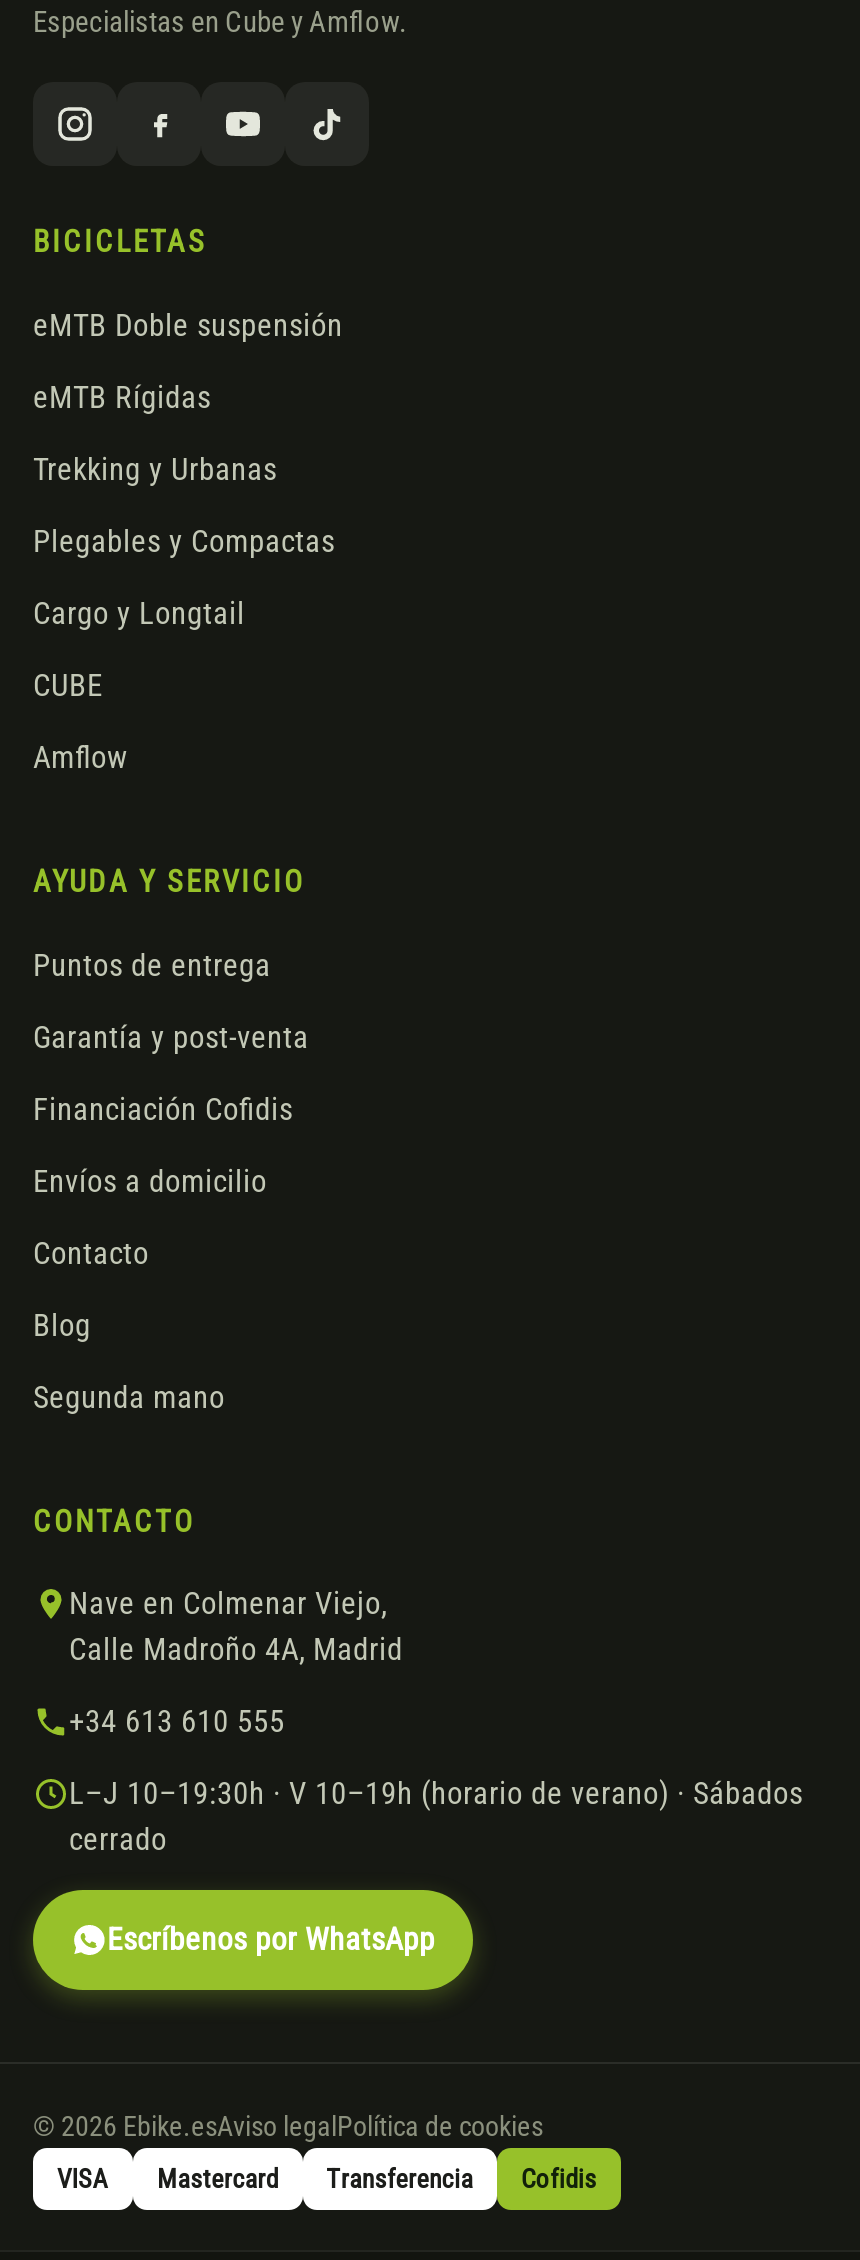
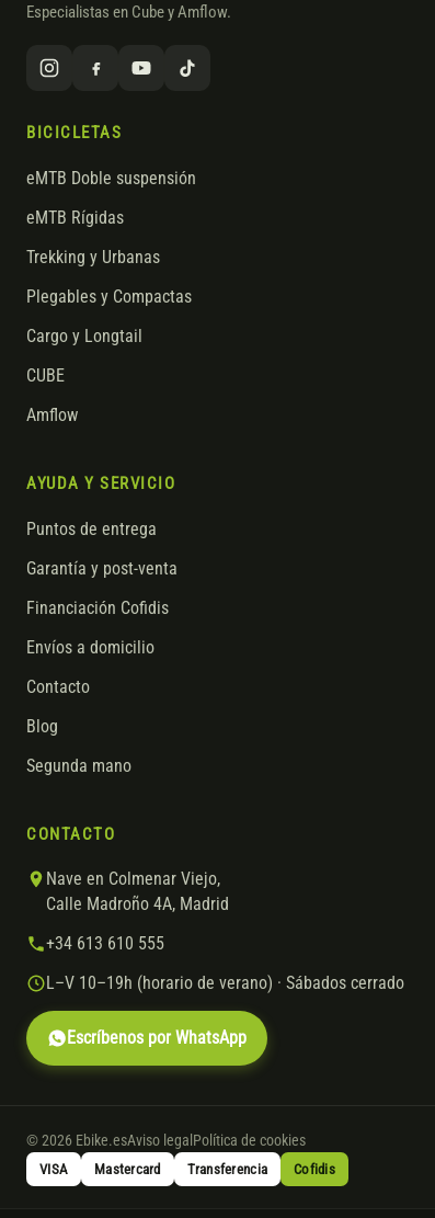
[69,1776,803,1858] L–J 10–19:30h · V 10–19h (horario de verano) · Sábados | cerrado -> [46,974,404,993] L–V 10–19h (horario de verano) · Sábados cerrado

